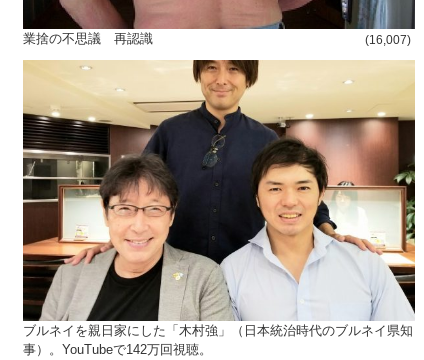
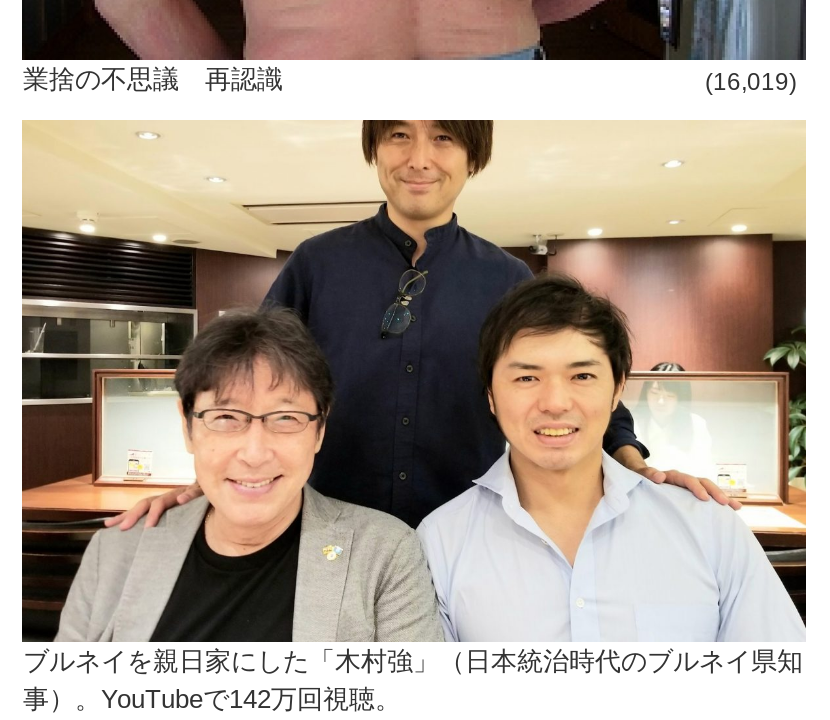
[364,33,410,47] (16,007) -> [705,67,797,95] (16,019)

